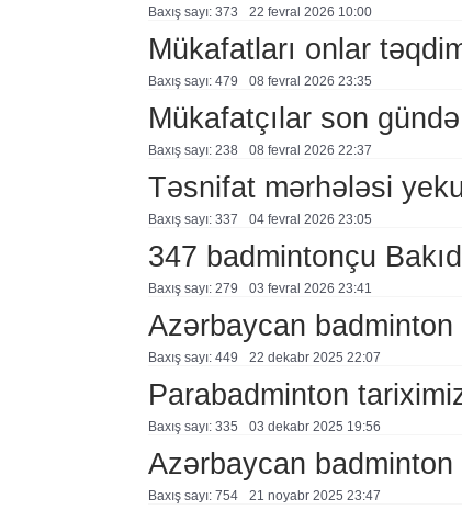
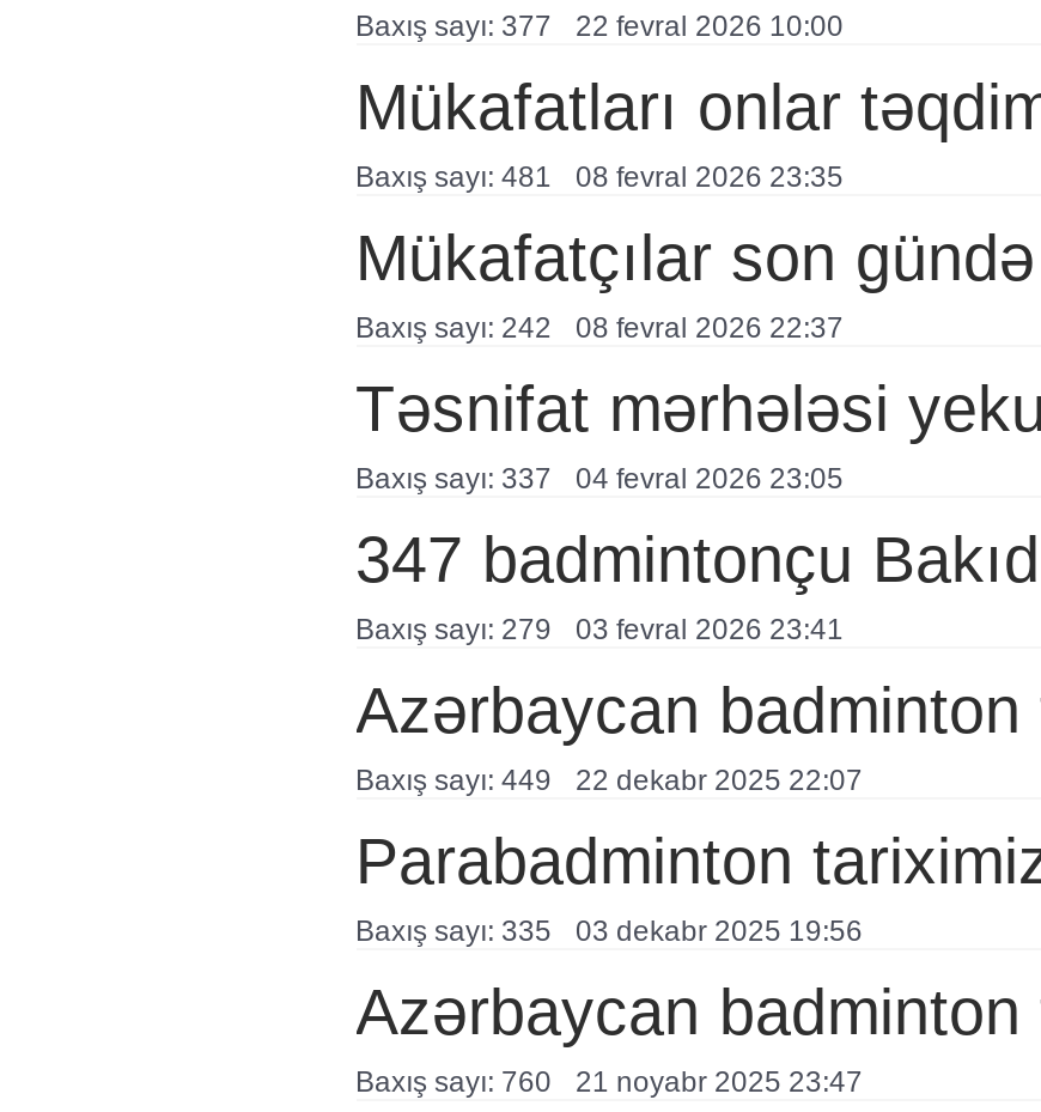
[148,4,371,20] Baxış sayı: 373 22 fevral 2026 10:00 -> [355,10,844,43] Baxış sayı: 377 22 fevral 2026 10:00
[148,73,371,89] Baxış sayı: 479 08 fevral 2026 23:35 -> [355,160,844,194] Baxış sayı: 481 08 fevral 2026 23:35
[148,143,371,158] Baxış sayı: 238 08 fevral 2026 22:37 -> [355,311,844,345] Baxış sayı: 242 08 fevral 2026 22:37
[148,488,380,503] Baxış sayı: 754 21 noyabr 2025 23:47 -> [355,1065,863,1099] Baxış sayı: 760 21 noyabr 2025 23:47

